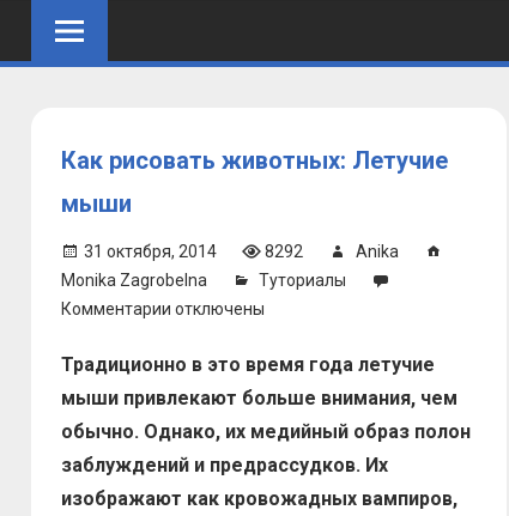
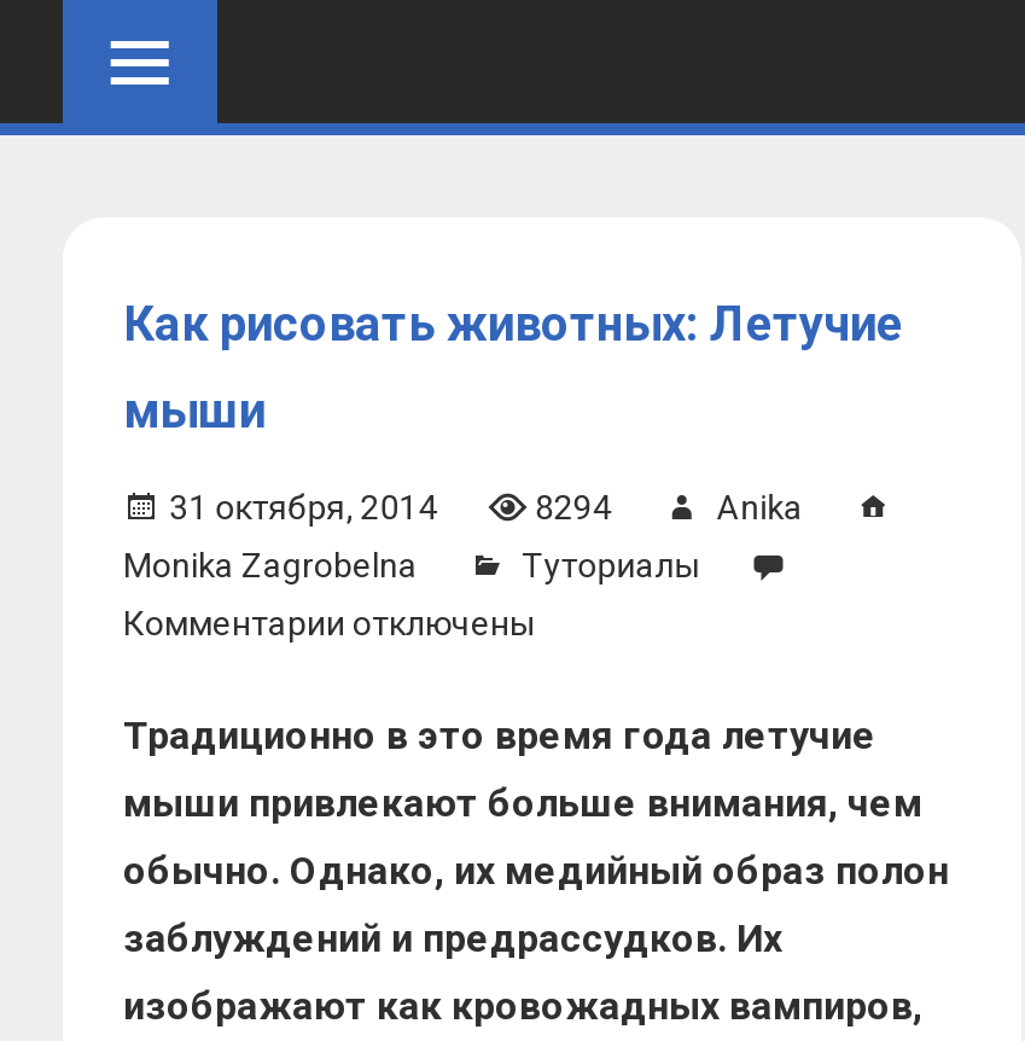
[265,241,303,261] 8292 -> [535,487,612,526] 8294

